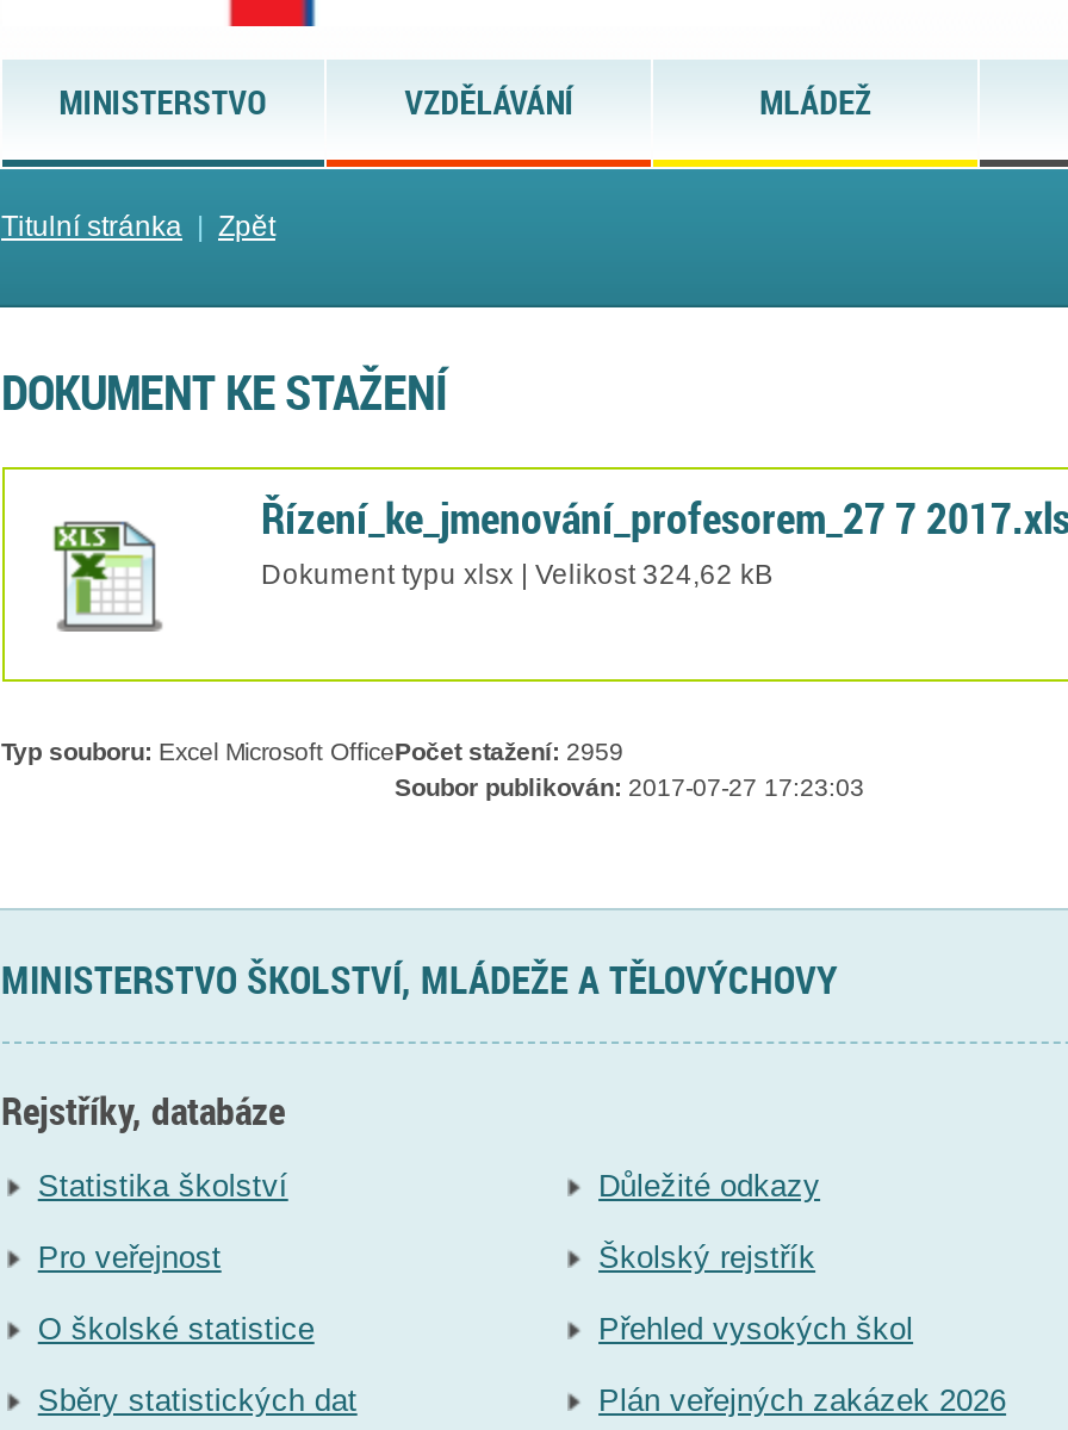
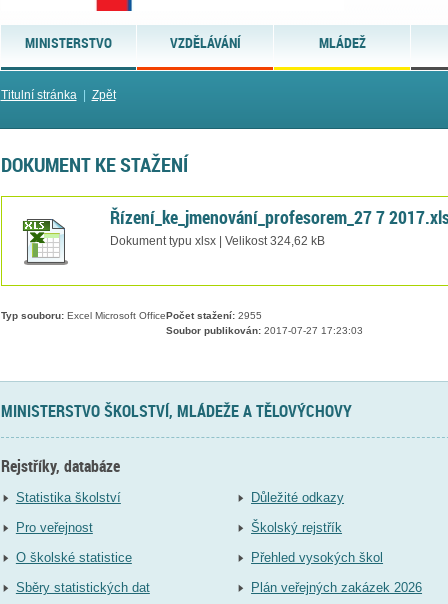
[1,740,623,766] Typ souboru: Excel Microsoft OfficePočet stažení: 2959 -> [0,310,261,321] Typ souboru: Excel Microsoft OfficePočet stažení: 2955

